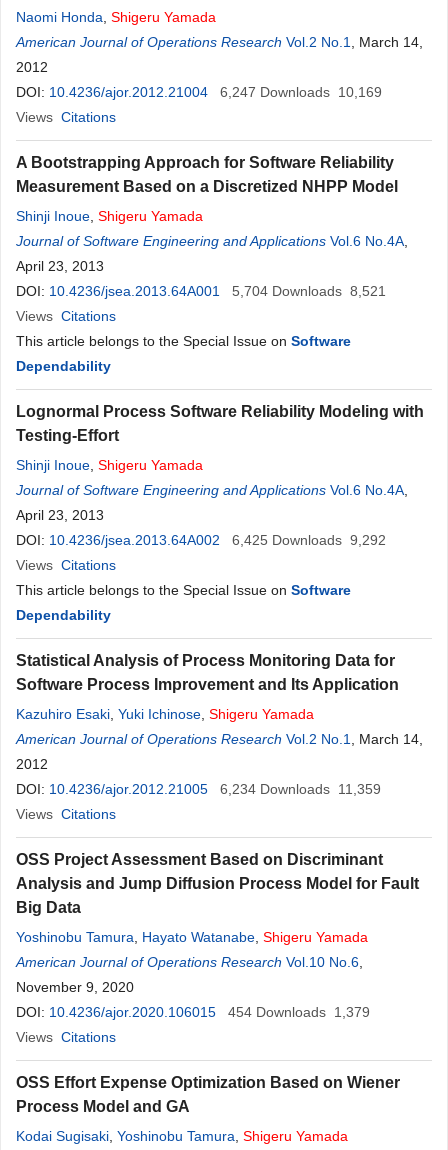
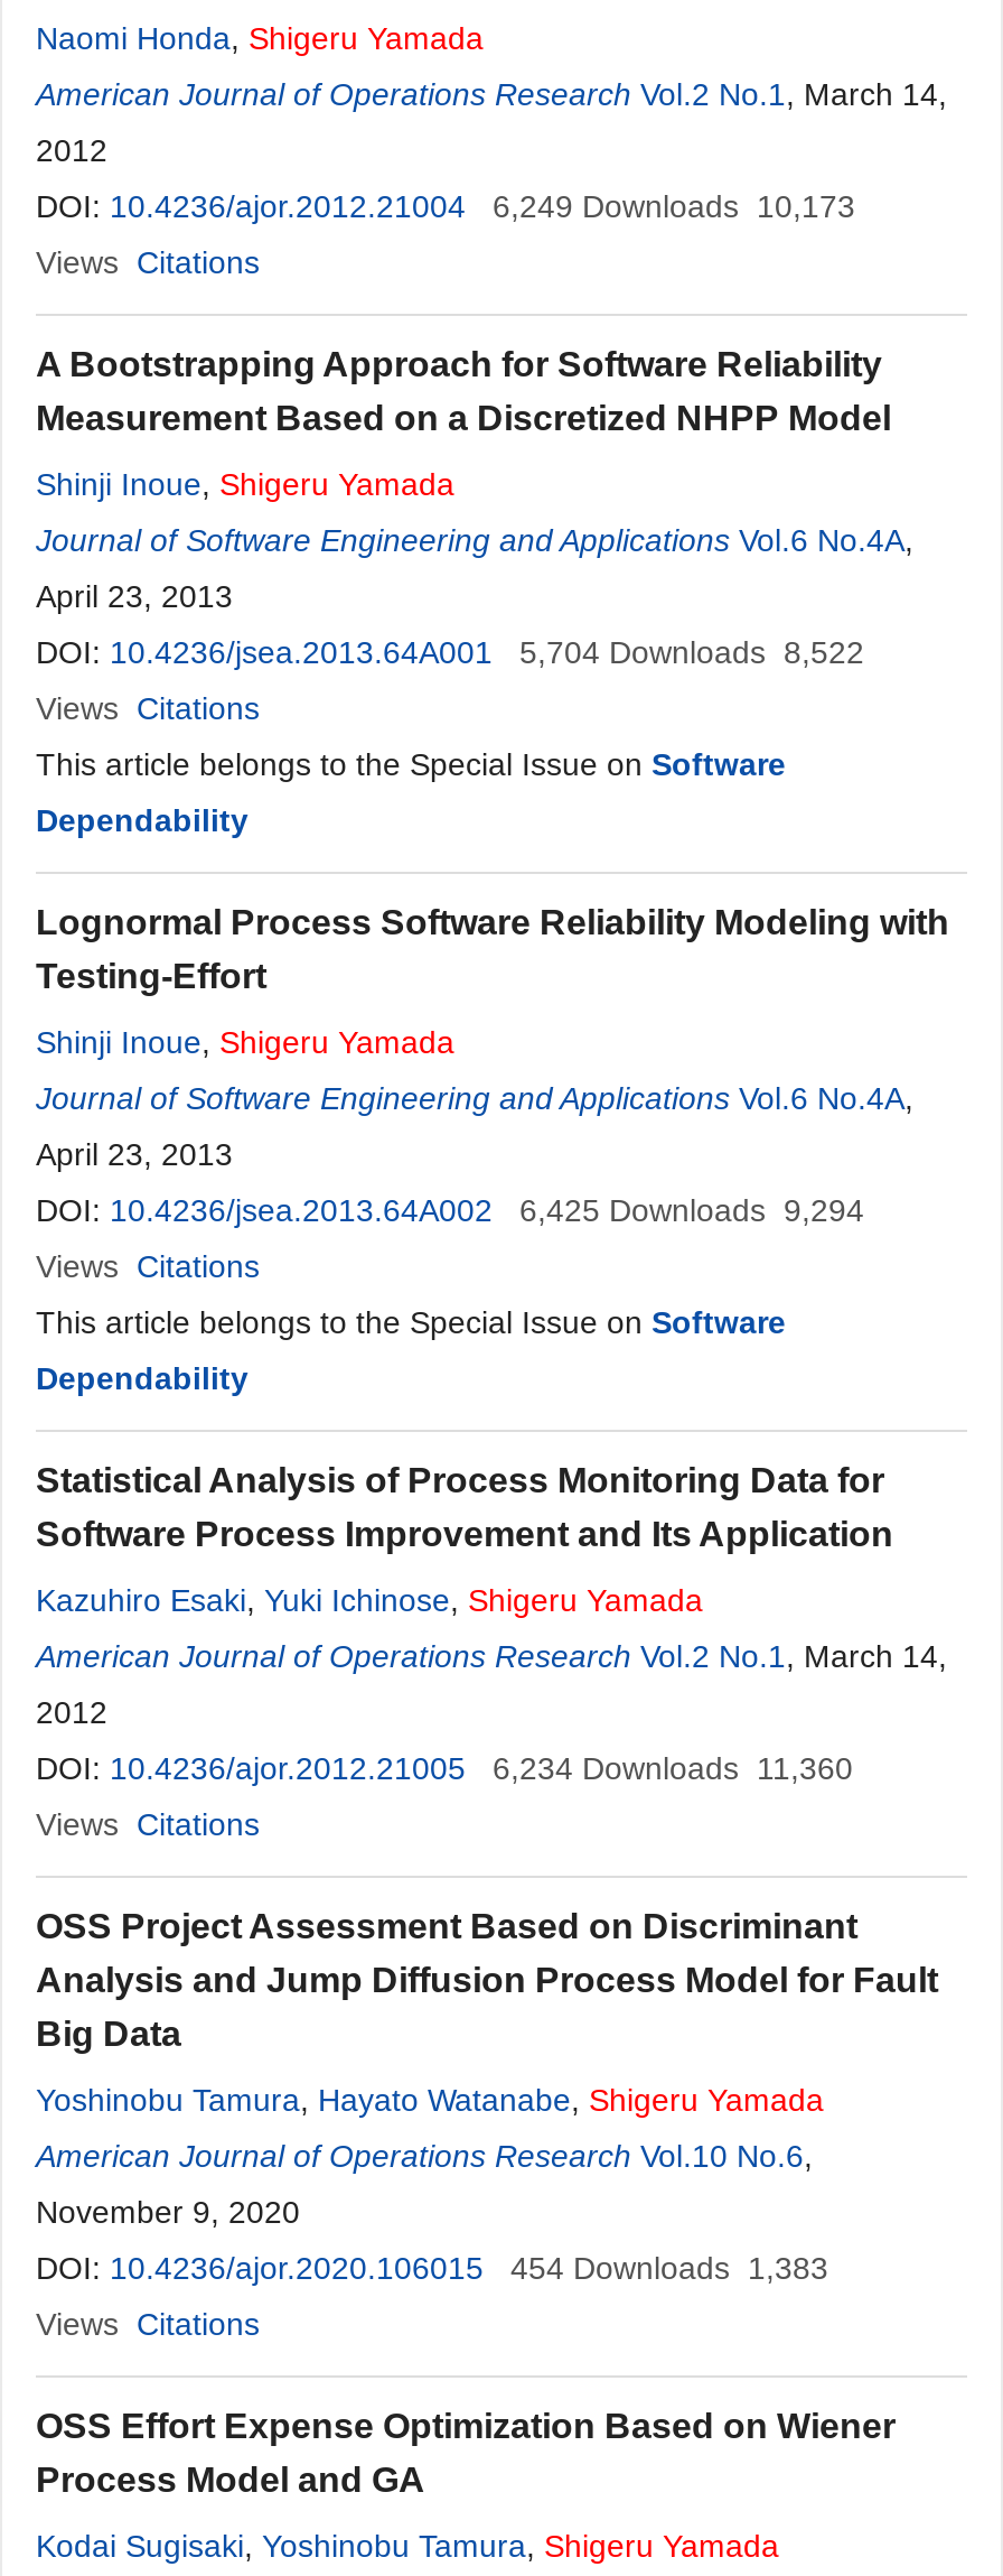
[16,84,382,100] DOI: 10.4236/ajor.2012.21004 6,247 Downloads 10,169 -> [36,188,855,224] DOI: 10.4236/ajor.2012.21004 6,249 Downloads 10,173
[16,283,386,299] DOI: 10.4236/jsea.2013.64A001 5,704 Downloads 8,521 -> [36,634,864,670] DOI: 10.4236/jsea.2013.64A001 5,704 Downloads 8,522
[16,532,386,548] DOI: 10.4236/jsea.2013.64A002 6,425 Downloads 9,292 -> [36,1192,864,1228] DOI: 10.4236/jsea.2013.64A002 6,425 Downloads 9,294
[16,781,381,797] DOI: 10.4236/ajor.2012.21005 6,234 Downloads 11,359 -> [36,1750,853,1786] DOI: 10.4236/ajor.2012.21005 6,234 Downloads 11,360
[16,1004,370,1020] DOI: 10.4236/ajor.2020.106015 454 Downloads 1,379 -> [36,2250,828,2286] DOI: 10.4236/ajor.2020.106015 454 Downloads 1,383

